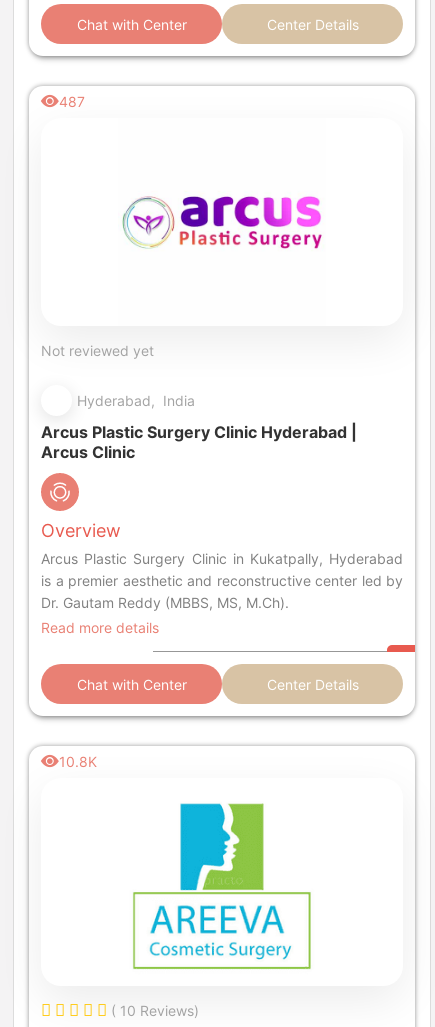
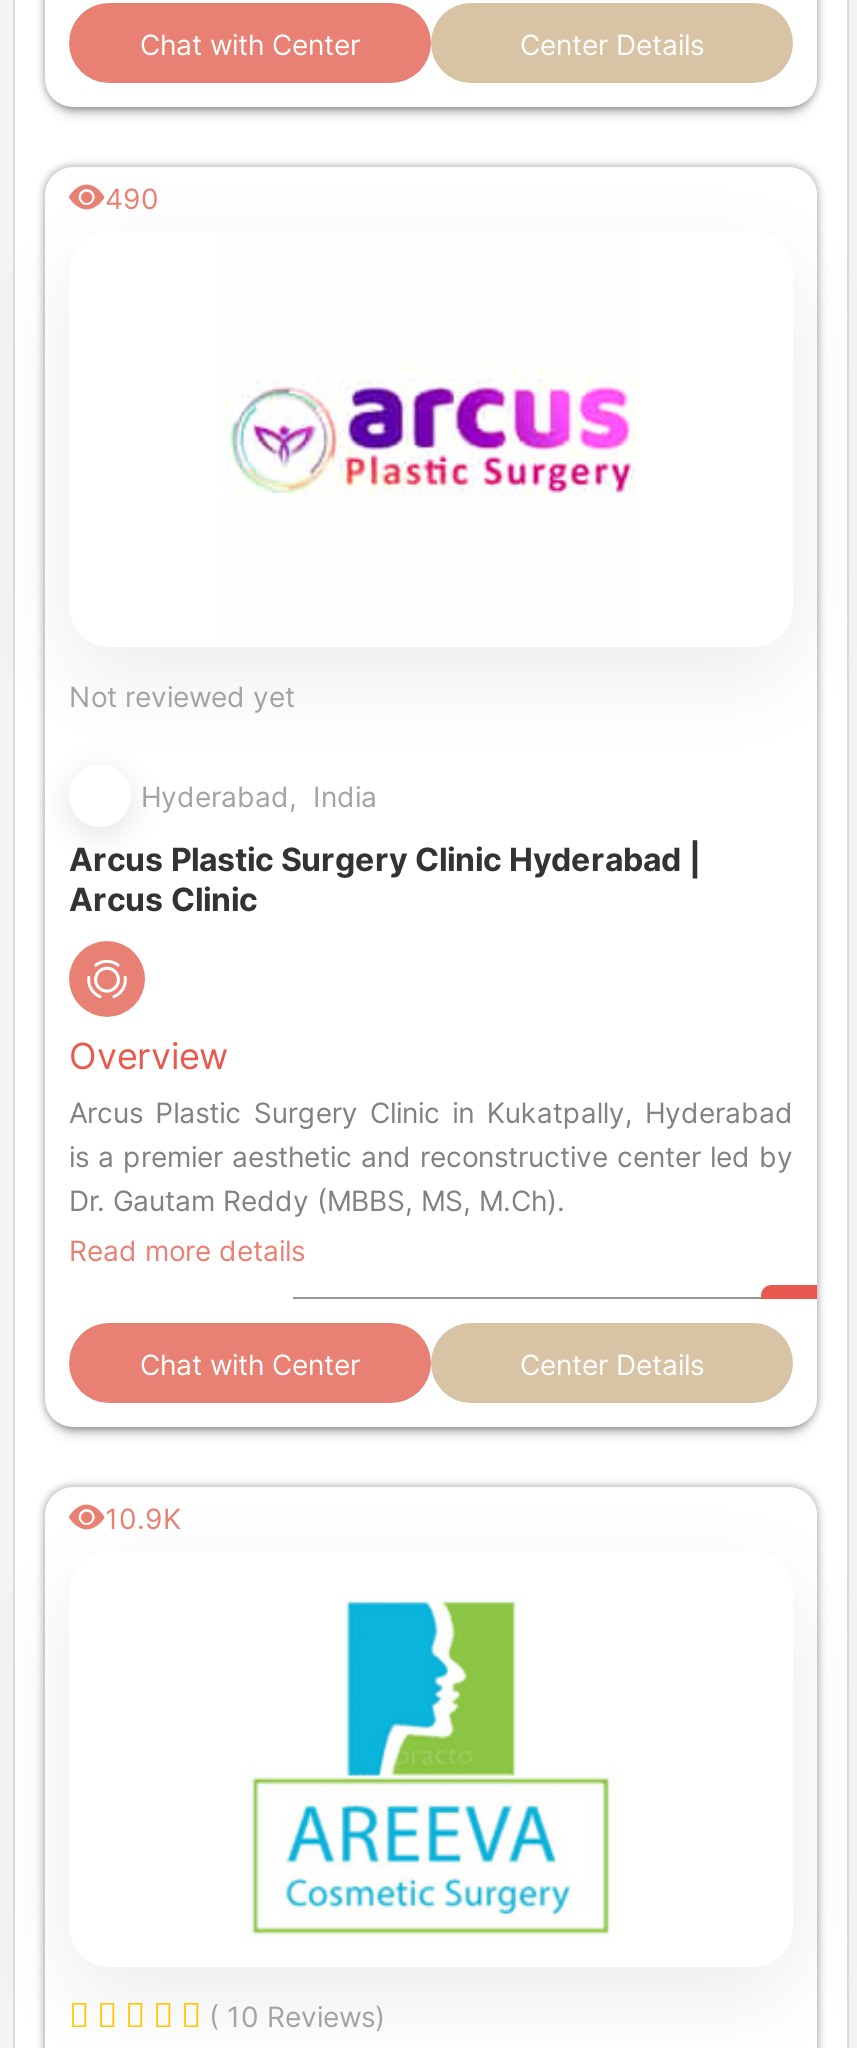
[59,93,85,110] 487 -> [105,181,159,215] 490
[59,753,97,770] 10.8K -> [105,1501,181,1535] 10.9K

